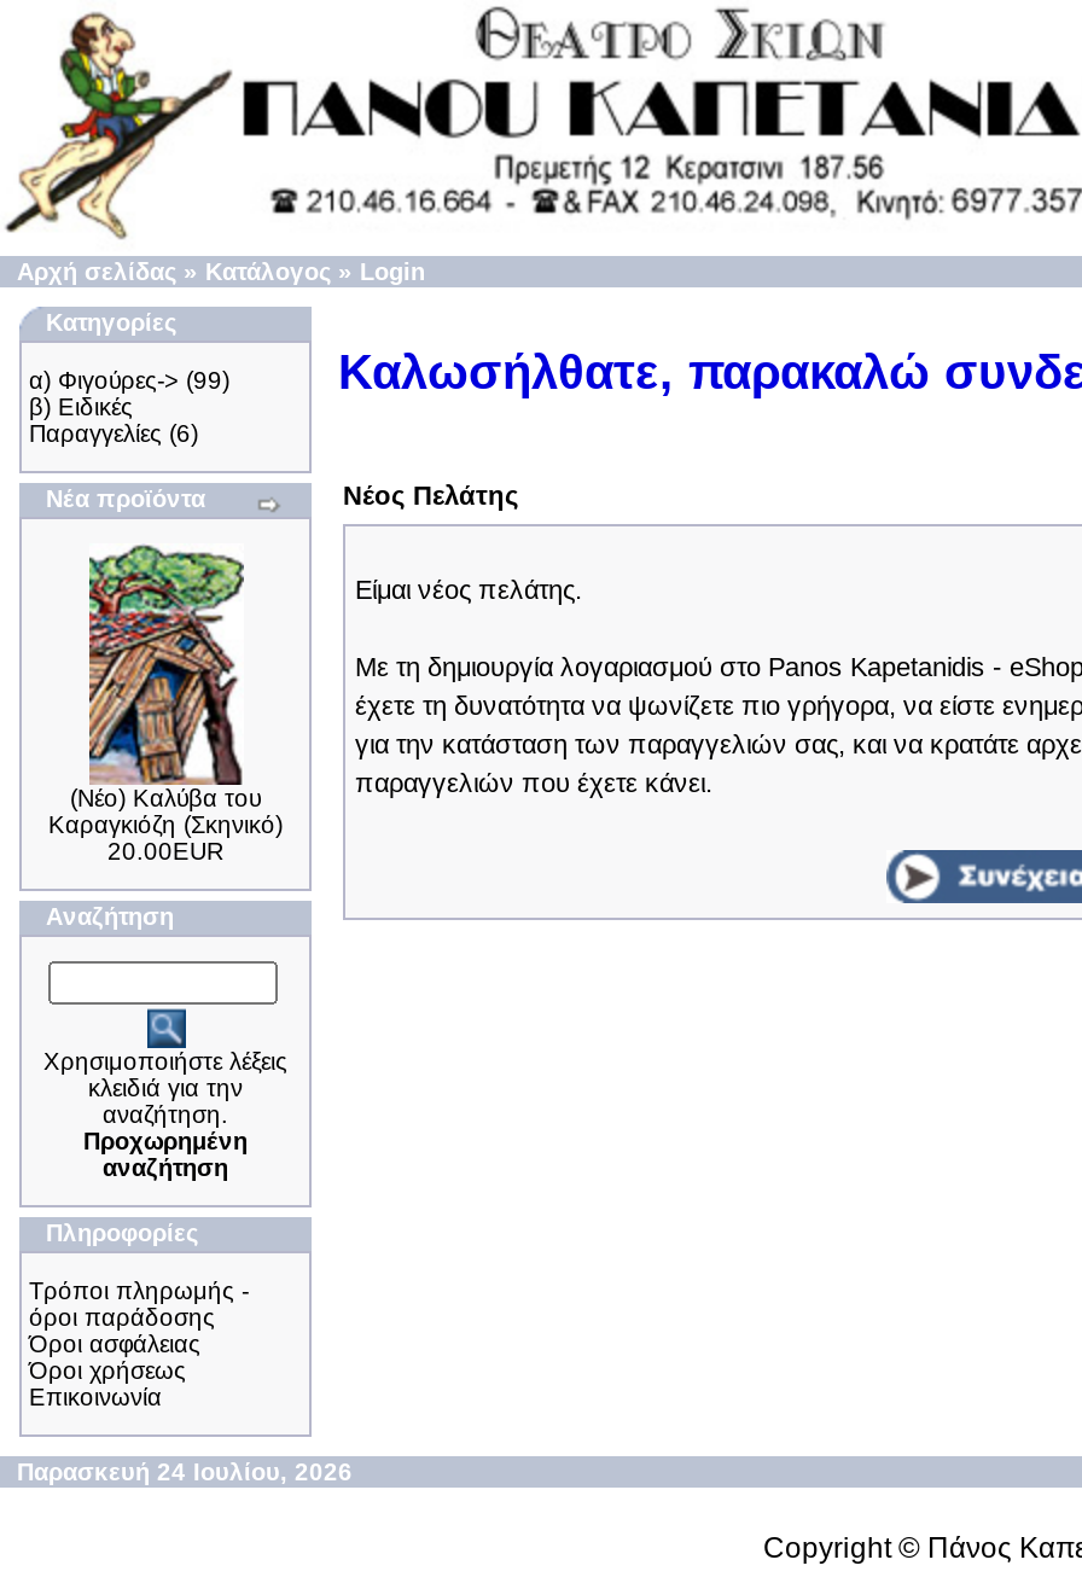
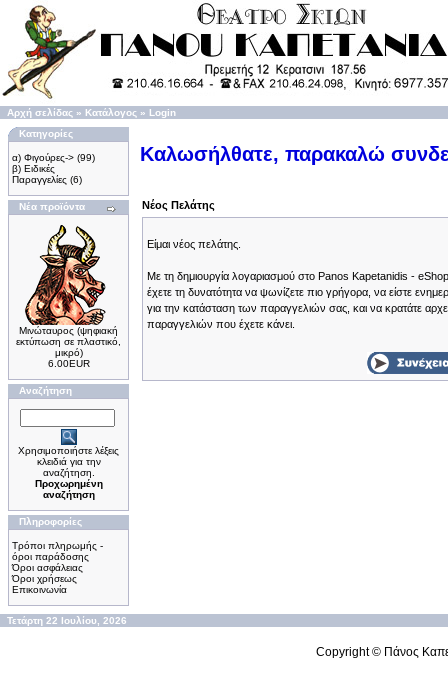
[48,543,283,865] [image] | (Νέο) Καλύβα του | Καραγκιόζη (Σκηνικό) | 20.00EUR -> [16,225,121,369] [image] | Μινώταυρος (ψηφιακή | εκτύπωση σε πλαστικό, | μικρό) | 6.00EUR
[2,1459,367,1485] Παρασκευή 24 Ιουλίου, 2026 -> [1,615,133,626] Τετάρτη 22 Ιουλίου, 2026

